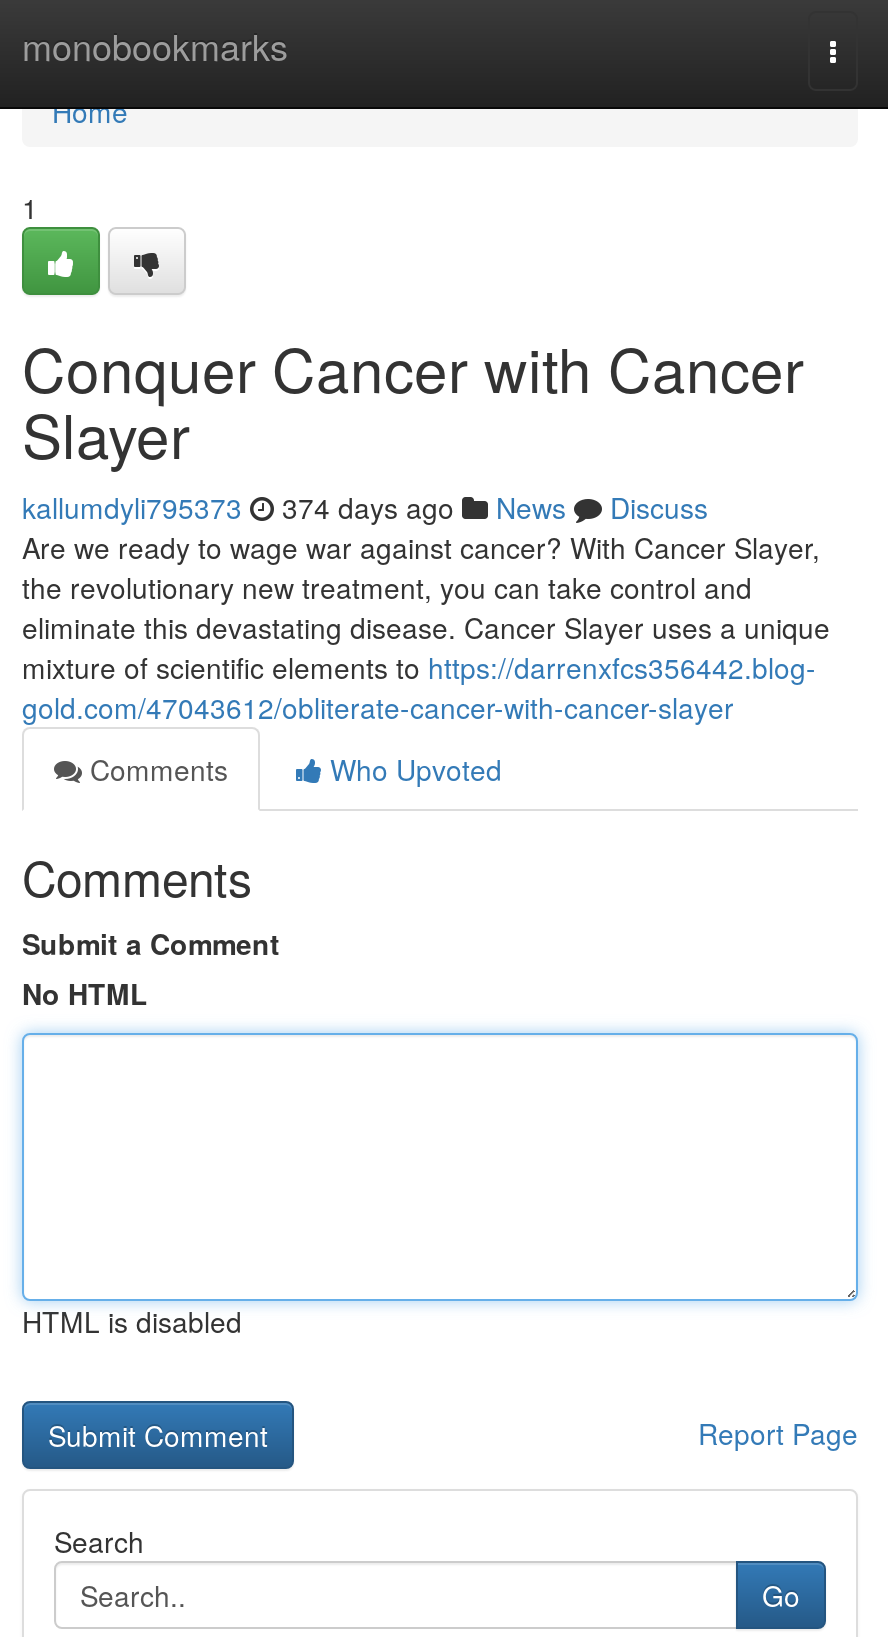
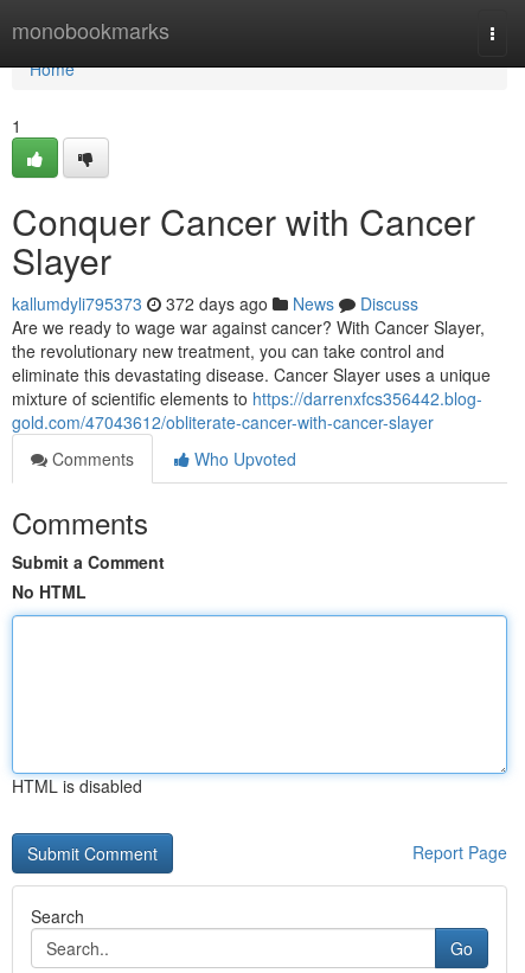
[22,487,708,527] kallumdyli795373 374 days ago News Discuss -> [12,292,418,315] kallumdyli795373 372 days ago News Discuss

